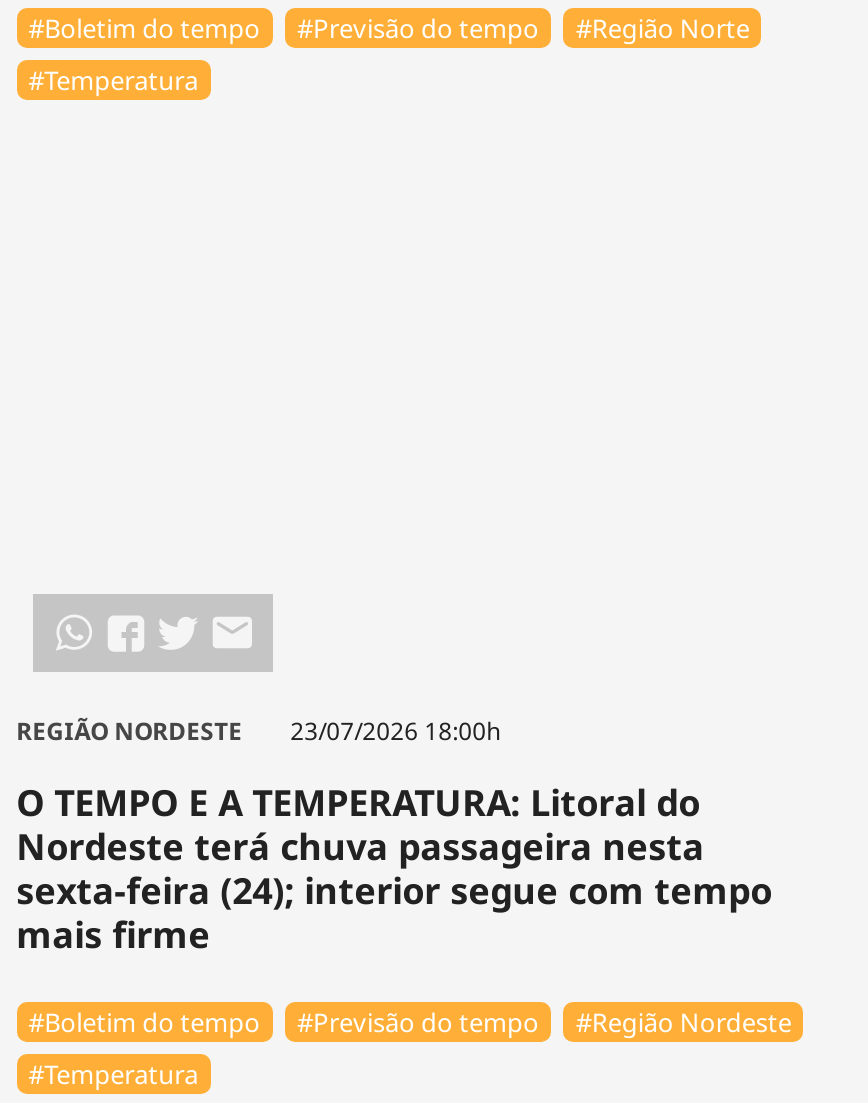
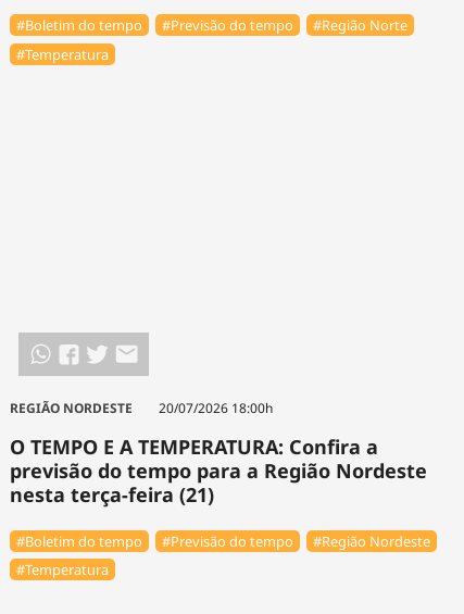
[16,714,500,748] REGIÃO NORDESTE 23/07/2026 18:00h -> [9,398,272,417] REGIÃO NORDESTE 20/07/2026 18:00h
[16,778,772,958] O TEMPO E A TEMPERATURA: Litoral do | Nordeste terá chuva passageira nesta | sexta-feira (24); interior segue com tempo | mais firme -> [9,433,427,507] O TEMPO E A TEMPERATURA: Confira a | previsão do tempo para a Região Nordeste | nesta terça-feira (21)

